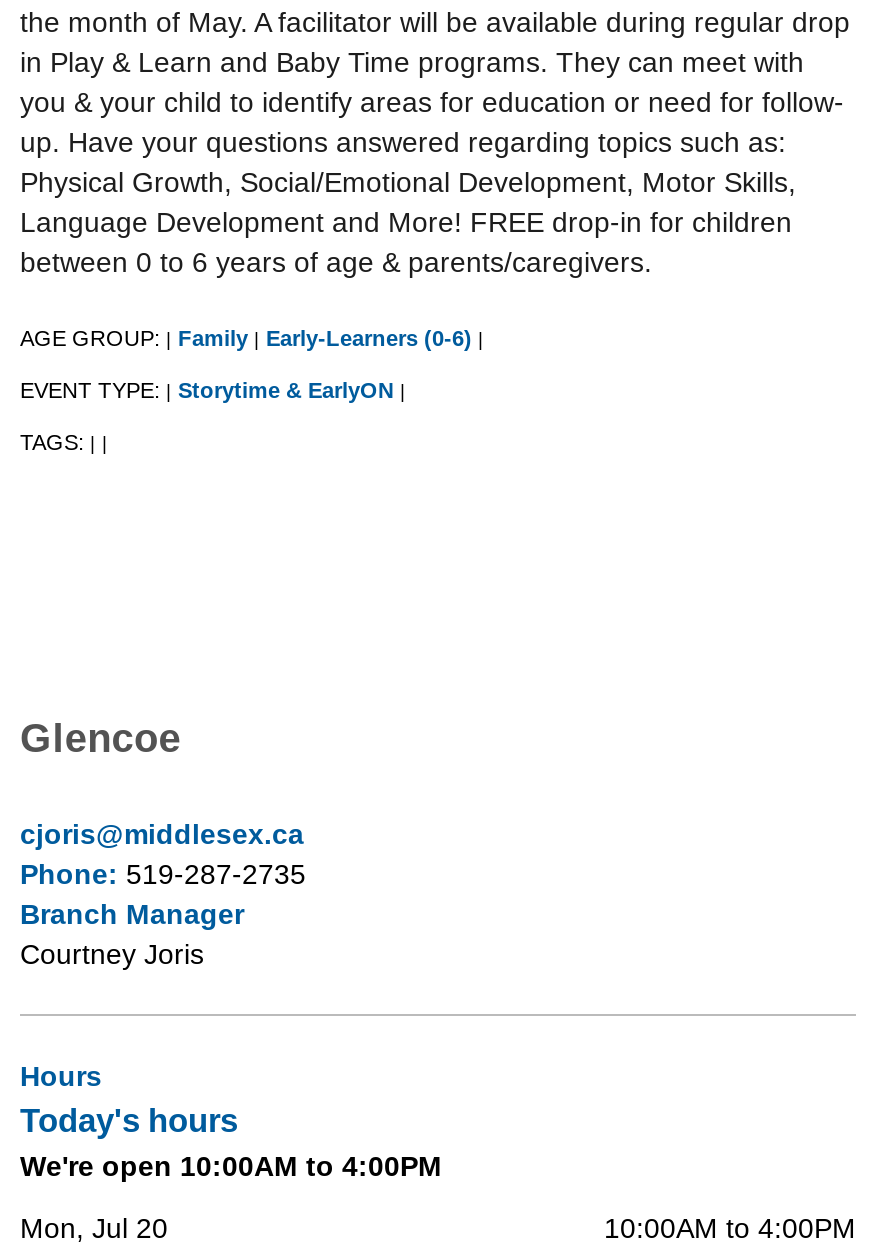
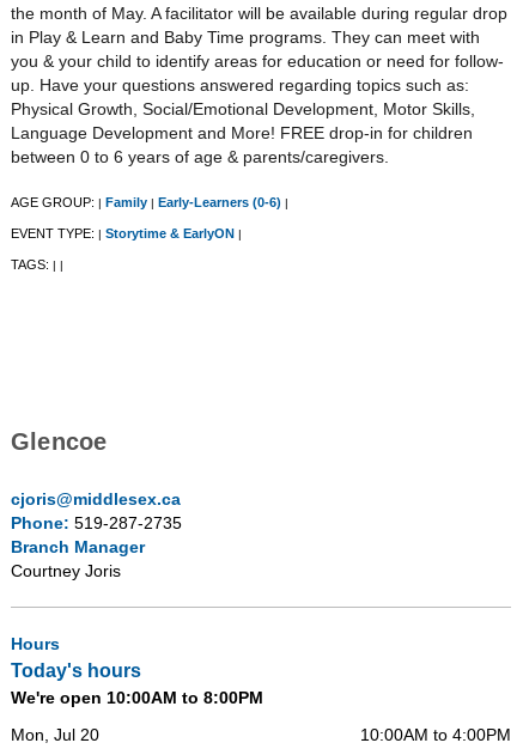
[20,1150,442,1182] We're open 10:00AM to 4:00PM -> [11,688,263,707] We're open 10:00AM to 8:00PM

